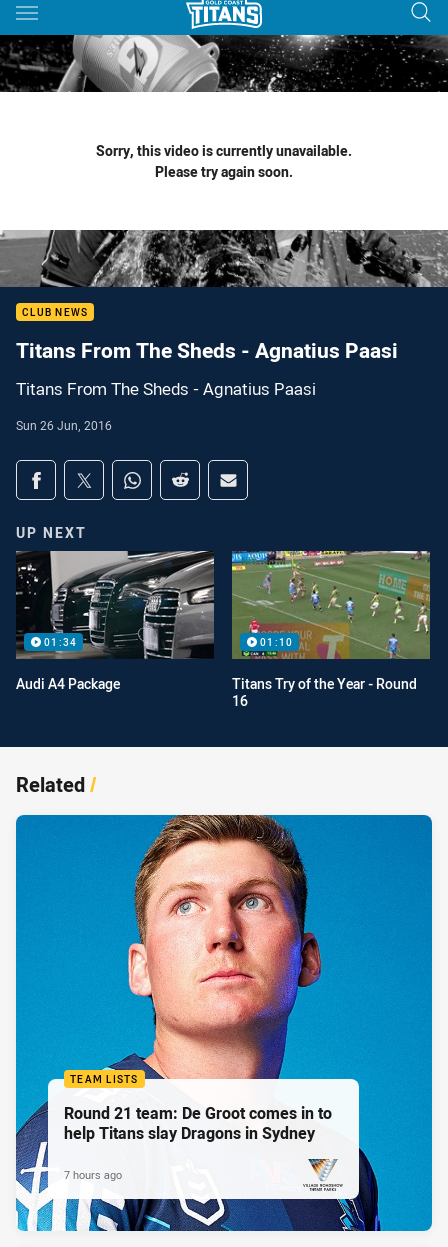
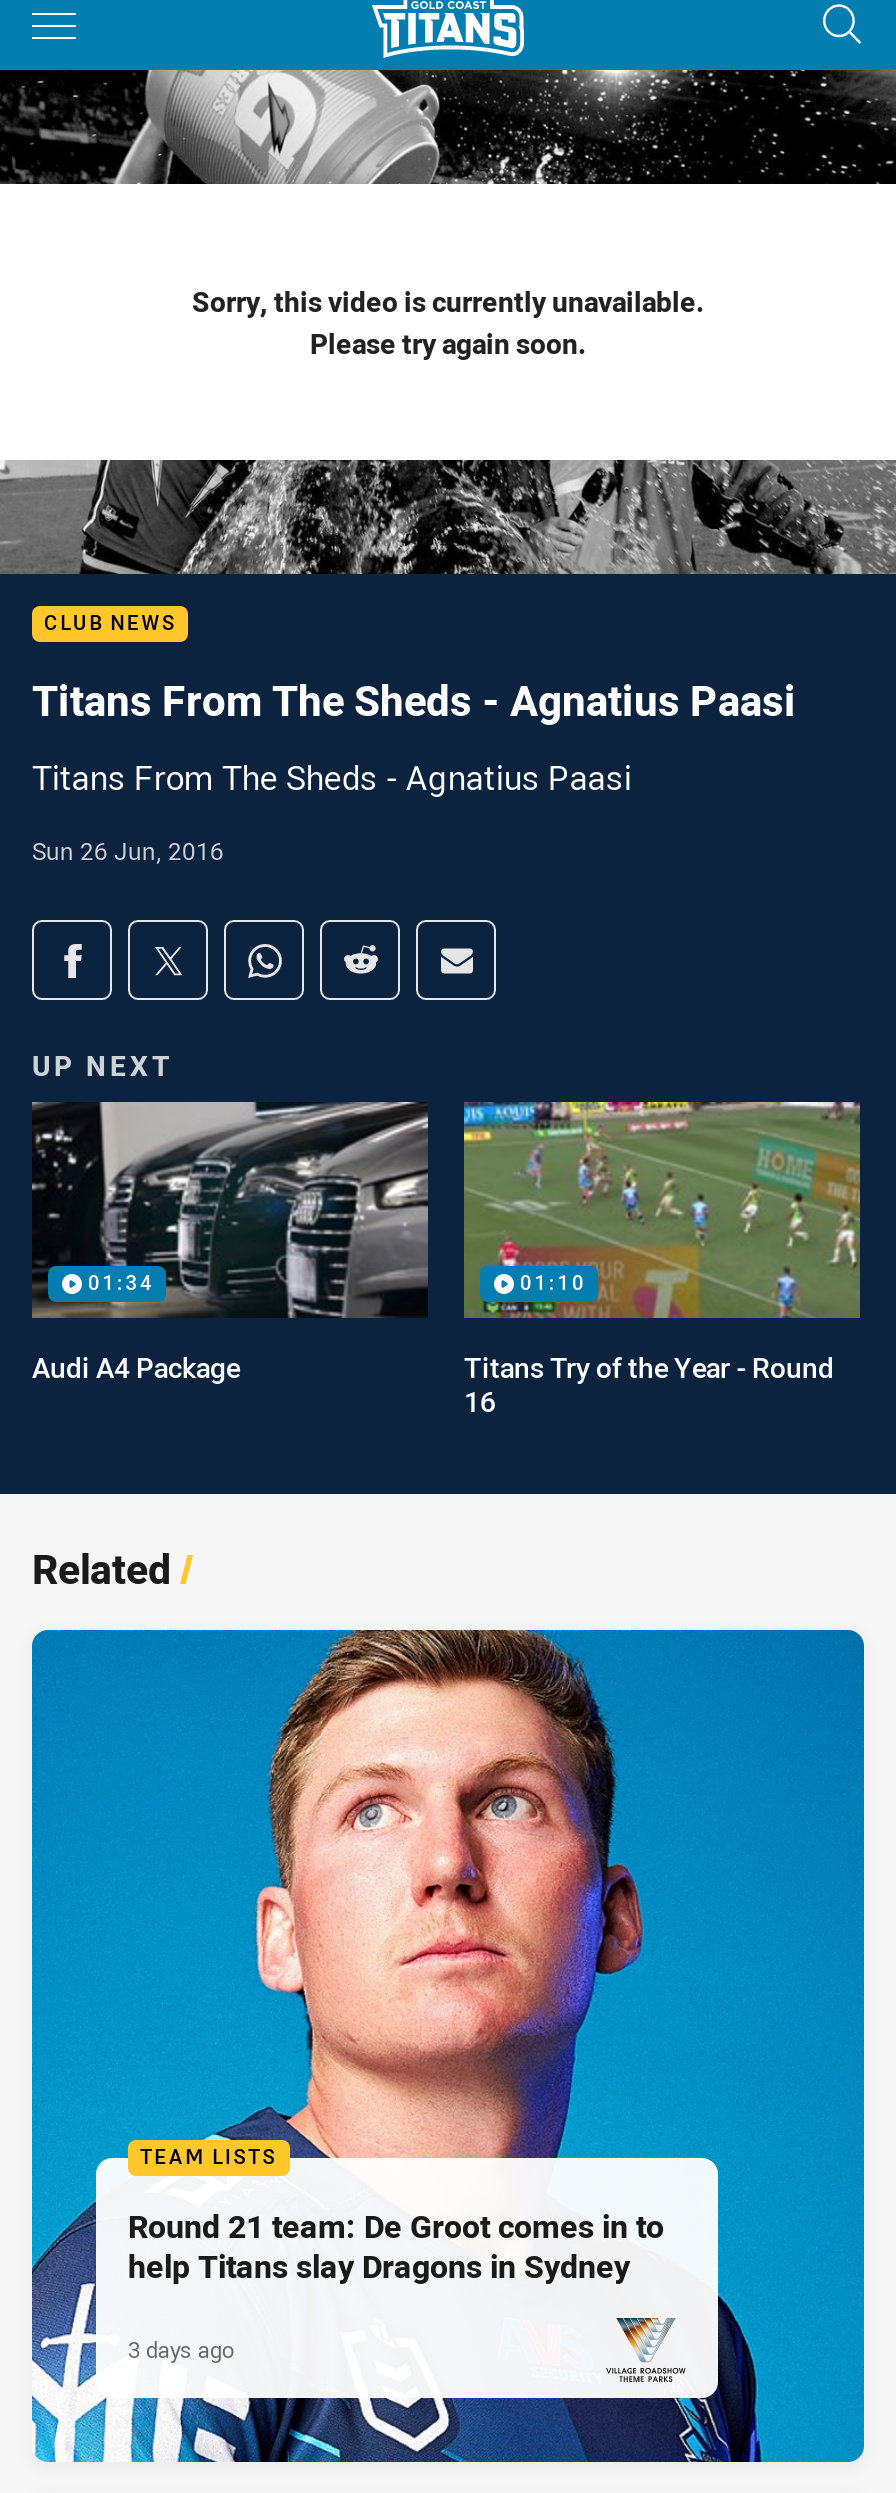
[64,1167,122,1182] 7 hours ago -> [128,2334,234,2364] 3 days ago

